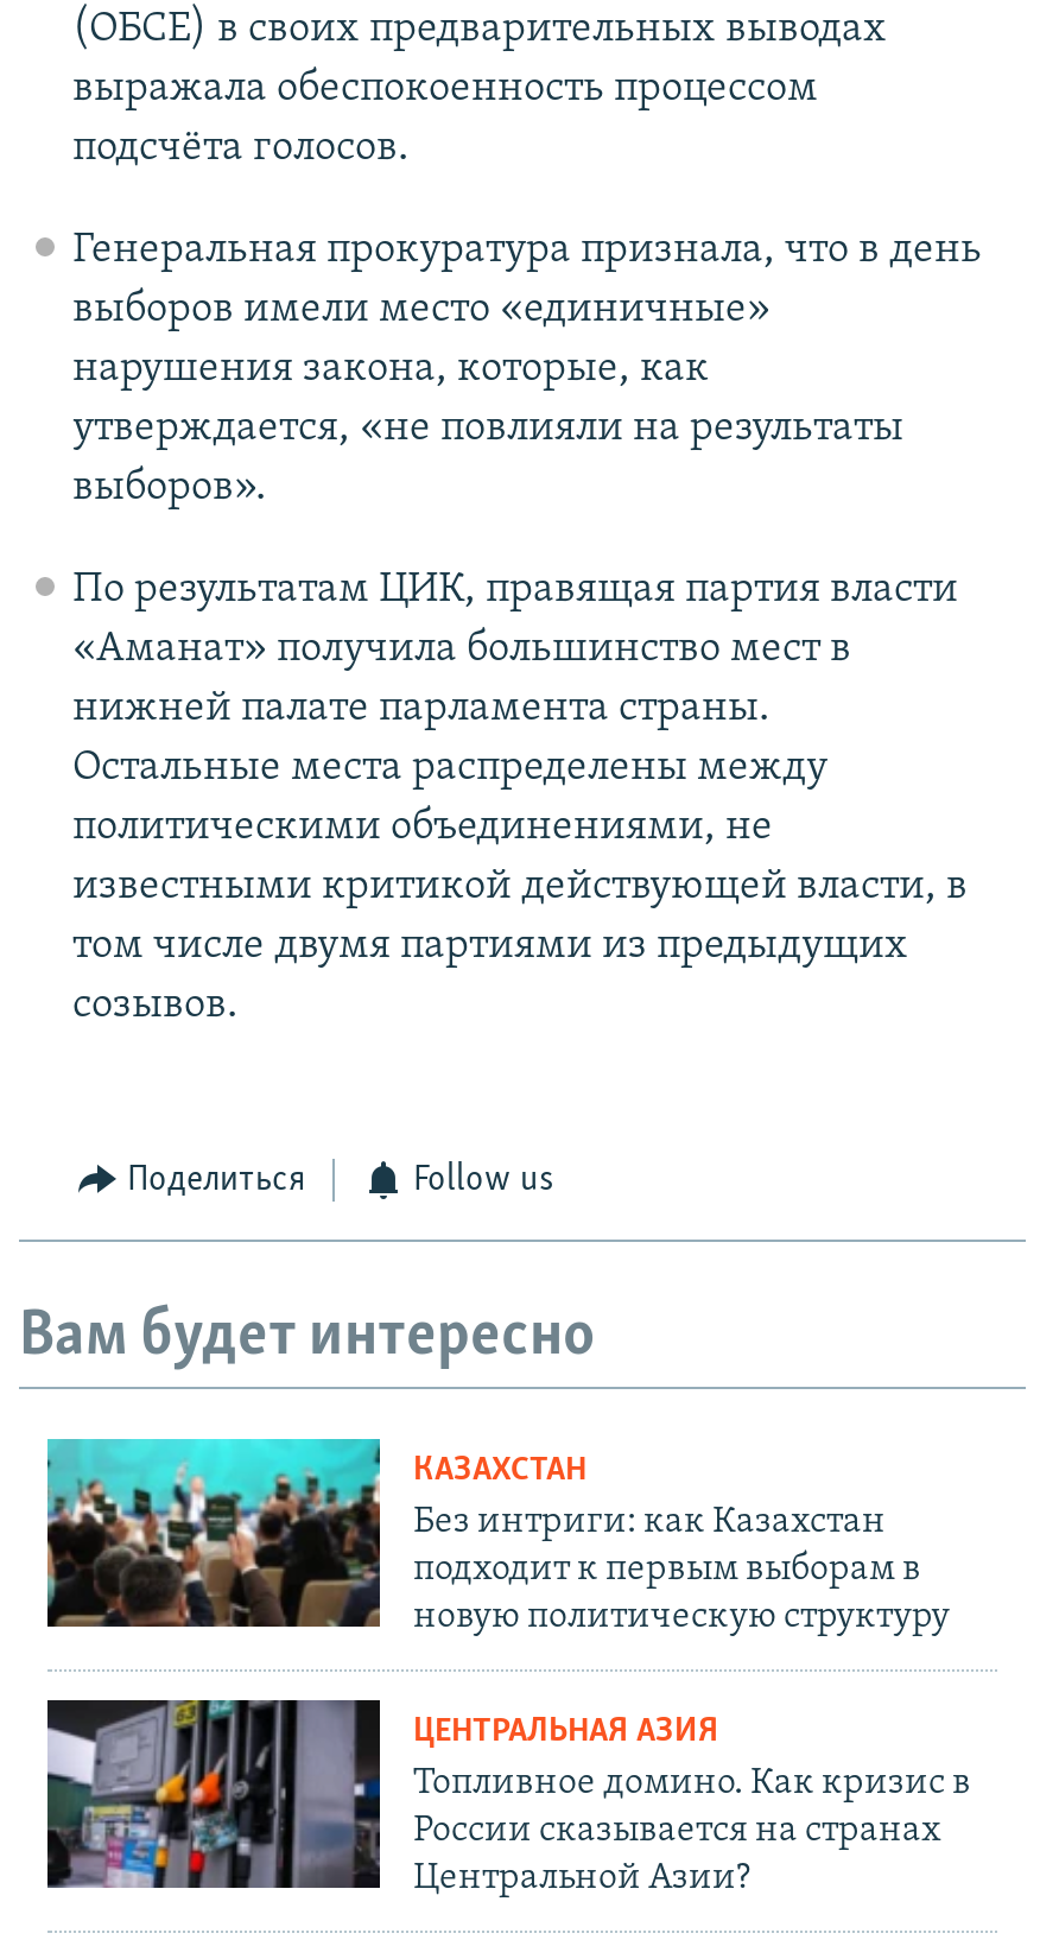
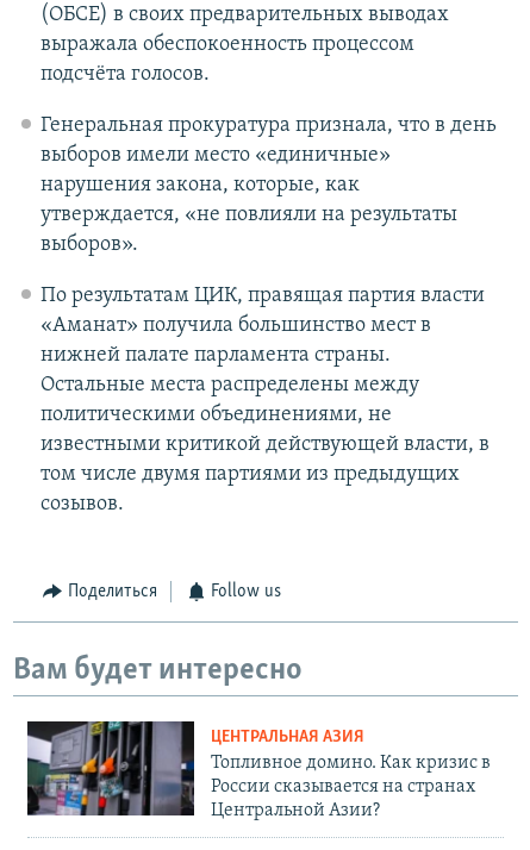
[45,1437,950,1637] [image] | КАЗАХСТАН | Без интриги: как Казахстан | подходит к первым выборам в | новую политическую структуру -> none

